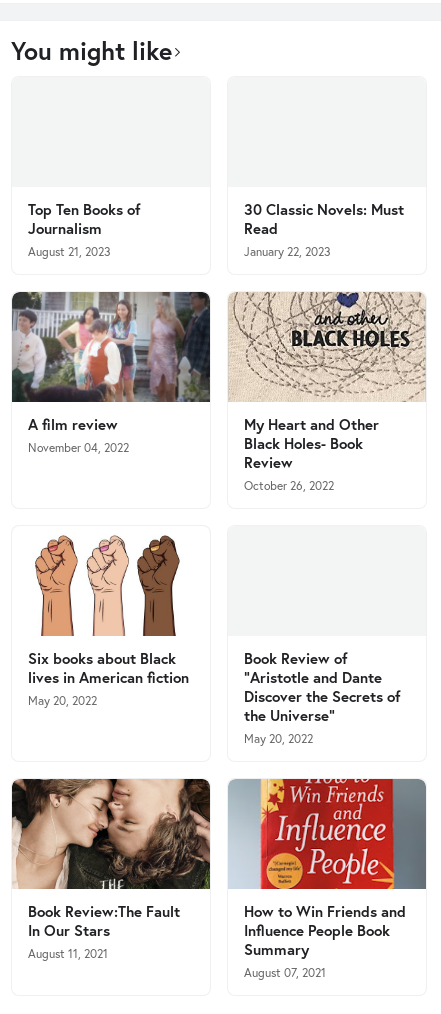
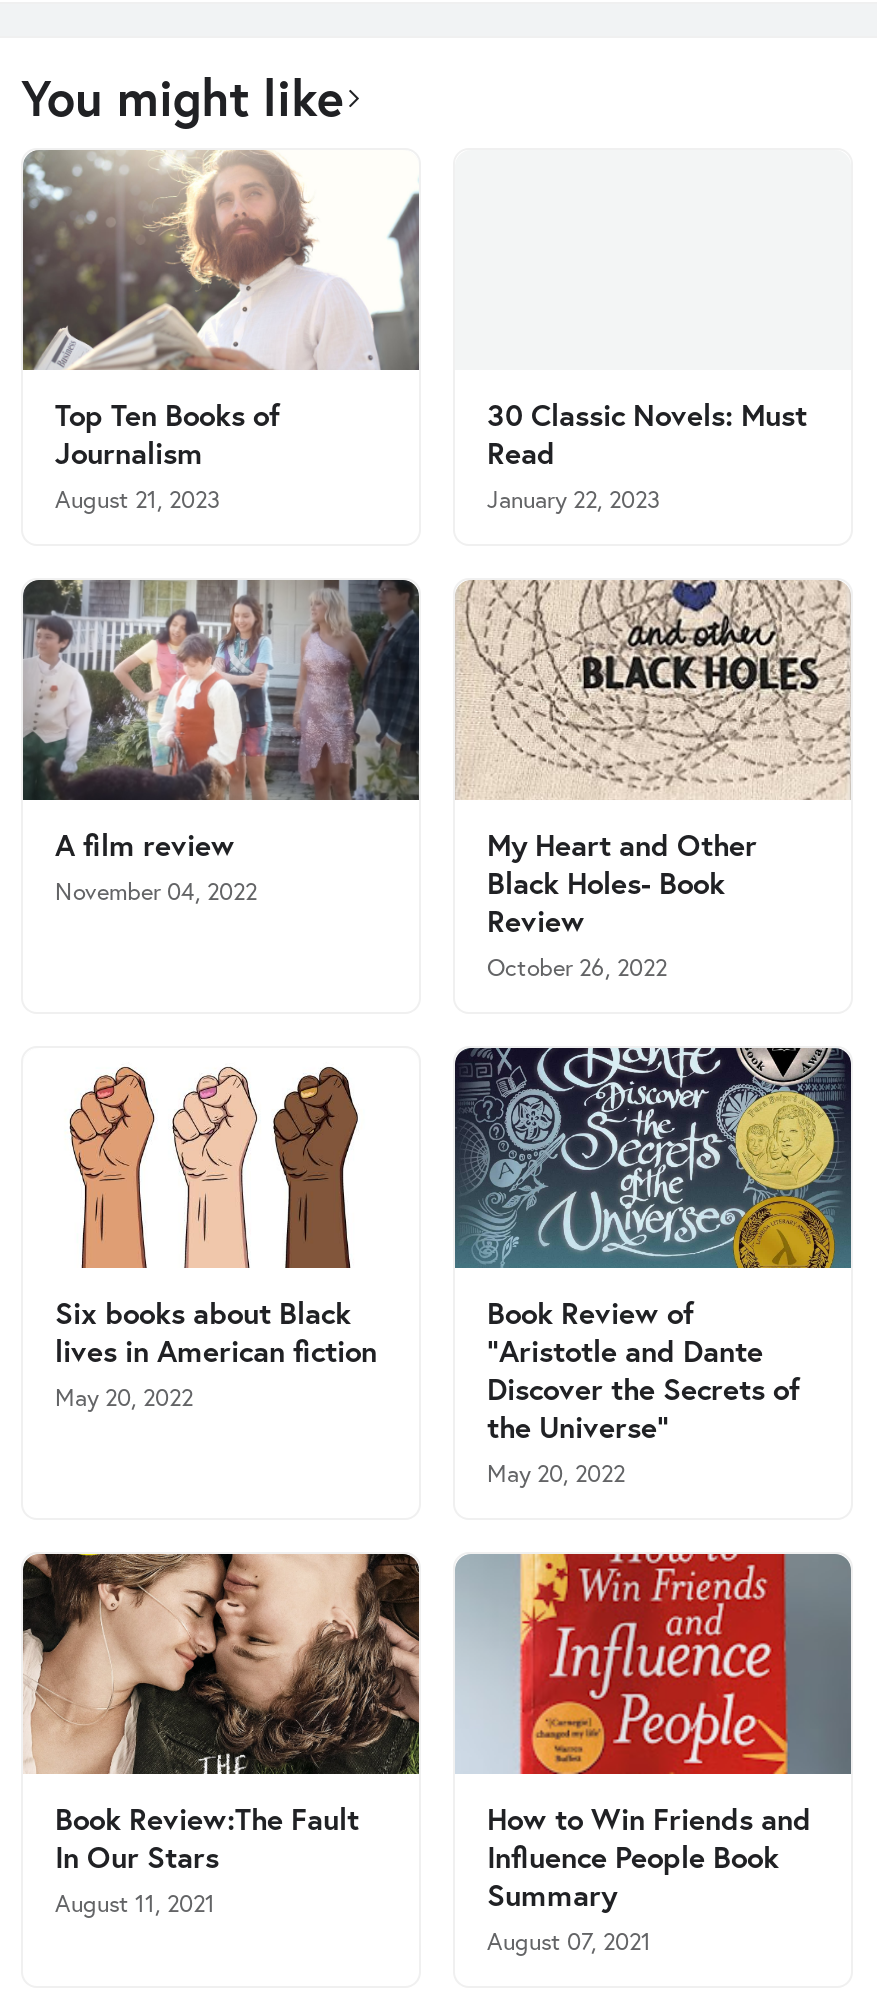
none -> [21,149,421,373] [image]
none -> [453,1045,853,1271] [image]

